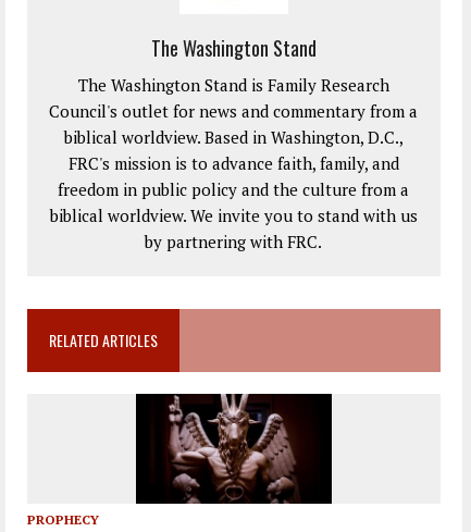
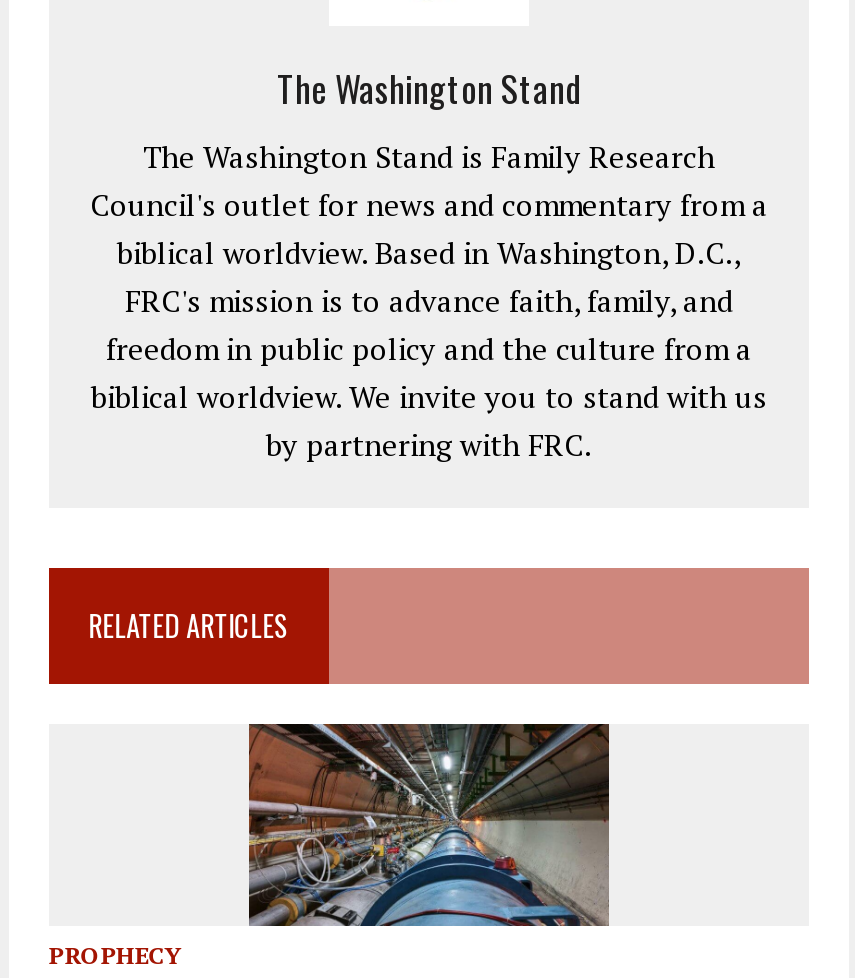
[135,393,332,505] [image] -> [247,722,611,928] [image]

